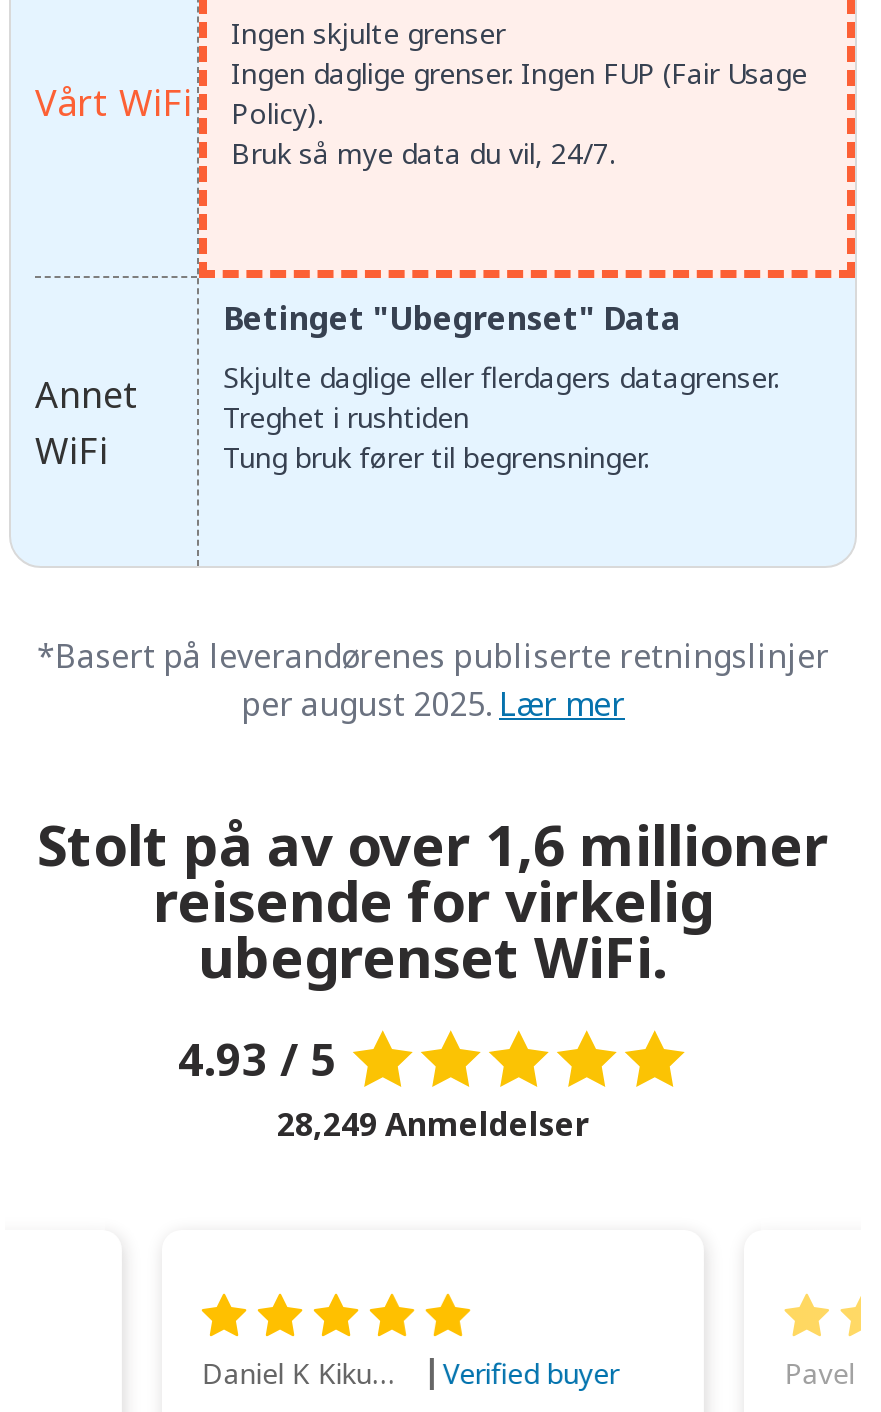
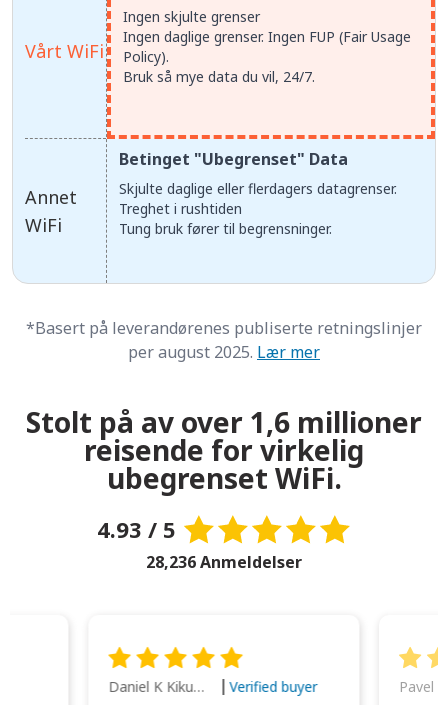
[277,1102,589,1146] 28,249 Anmeldelser -> [146,551,302,573] 28,236 Anmeldelser

